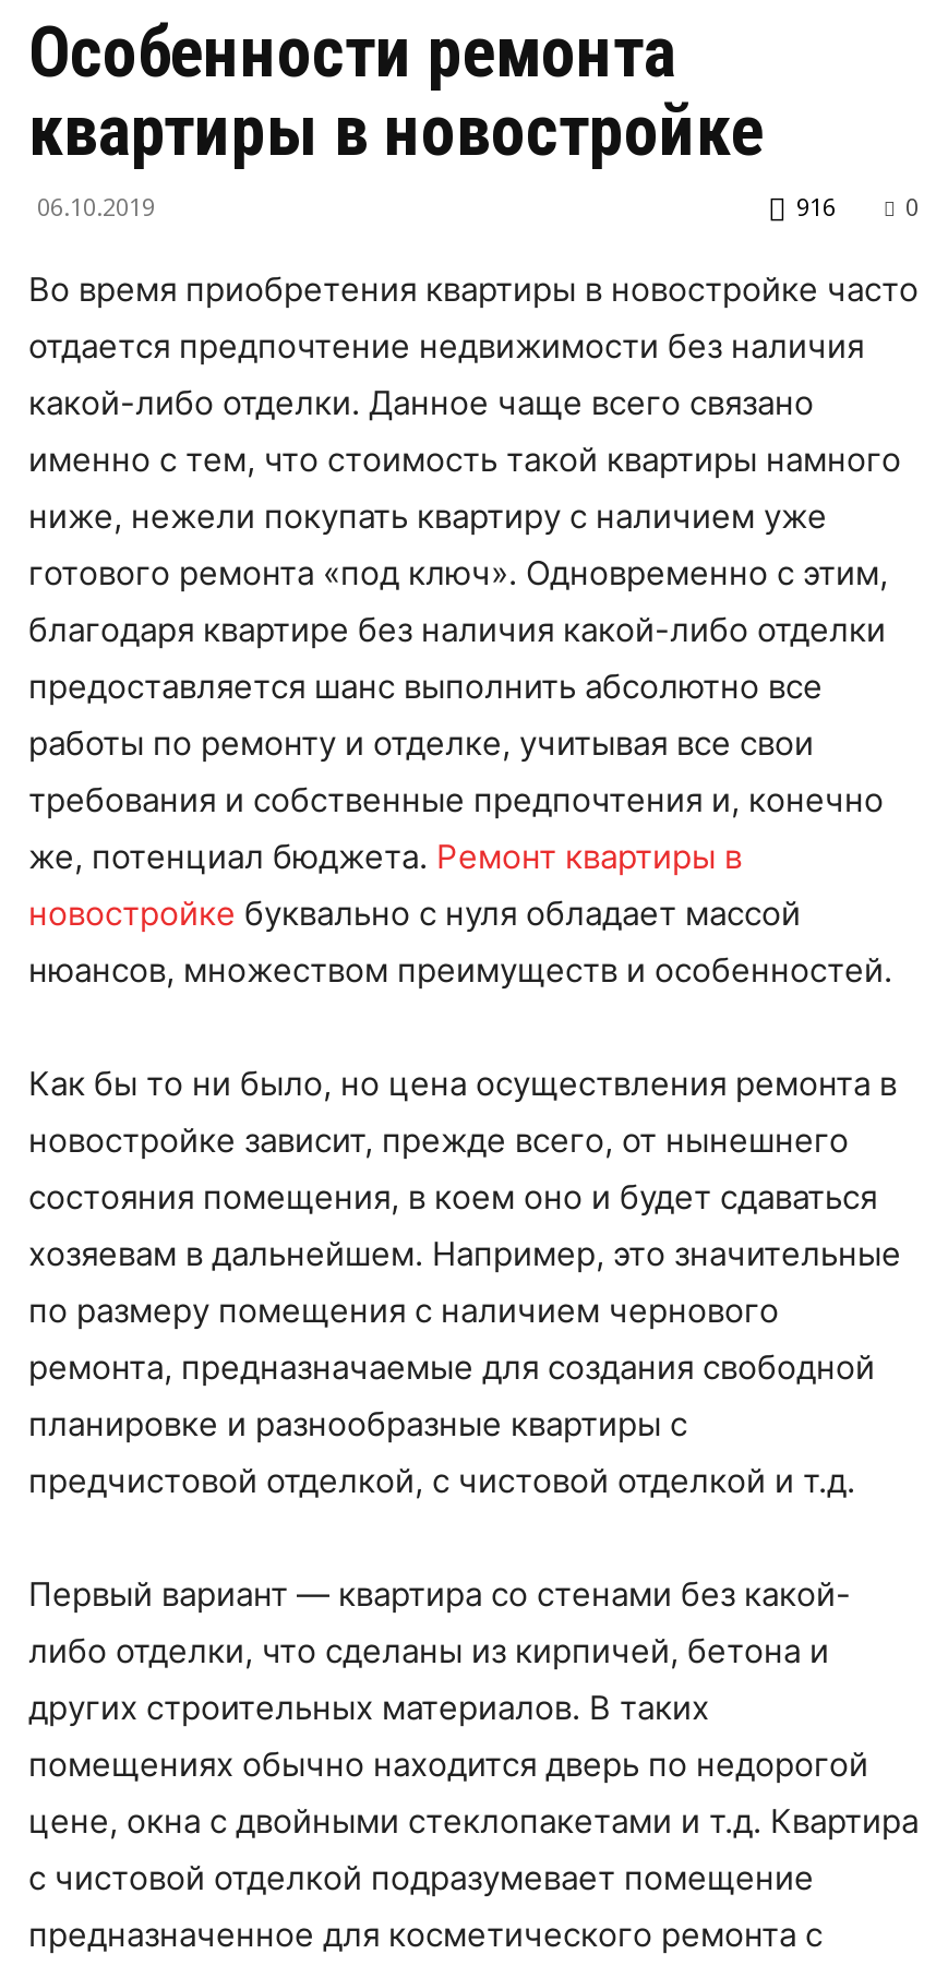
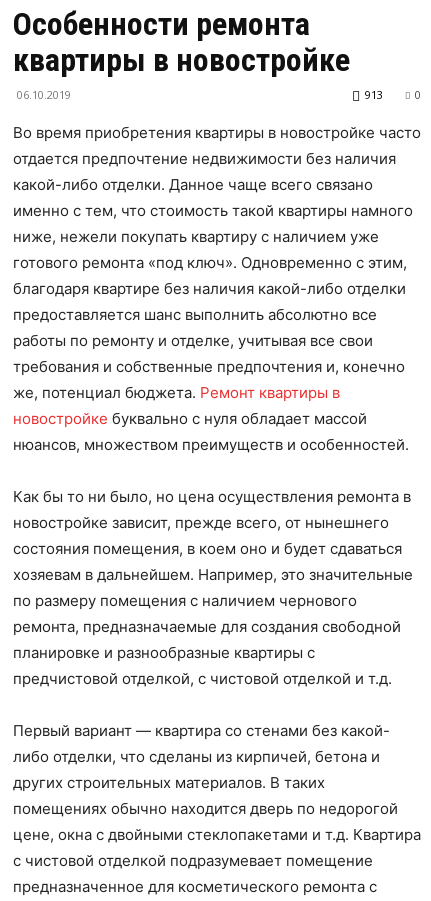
[796,190,836,223] 916 -> [365,87,383,102] 913

